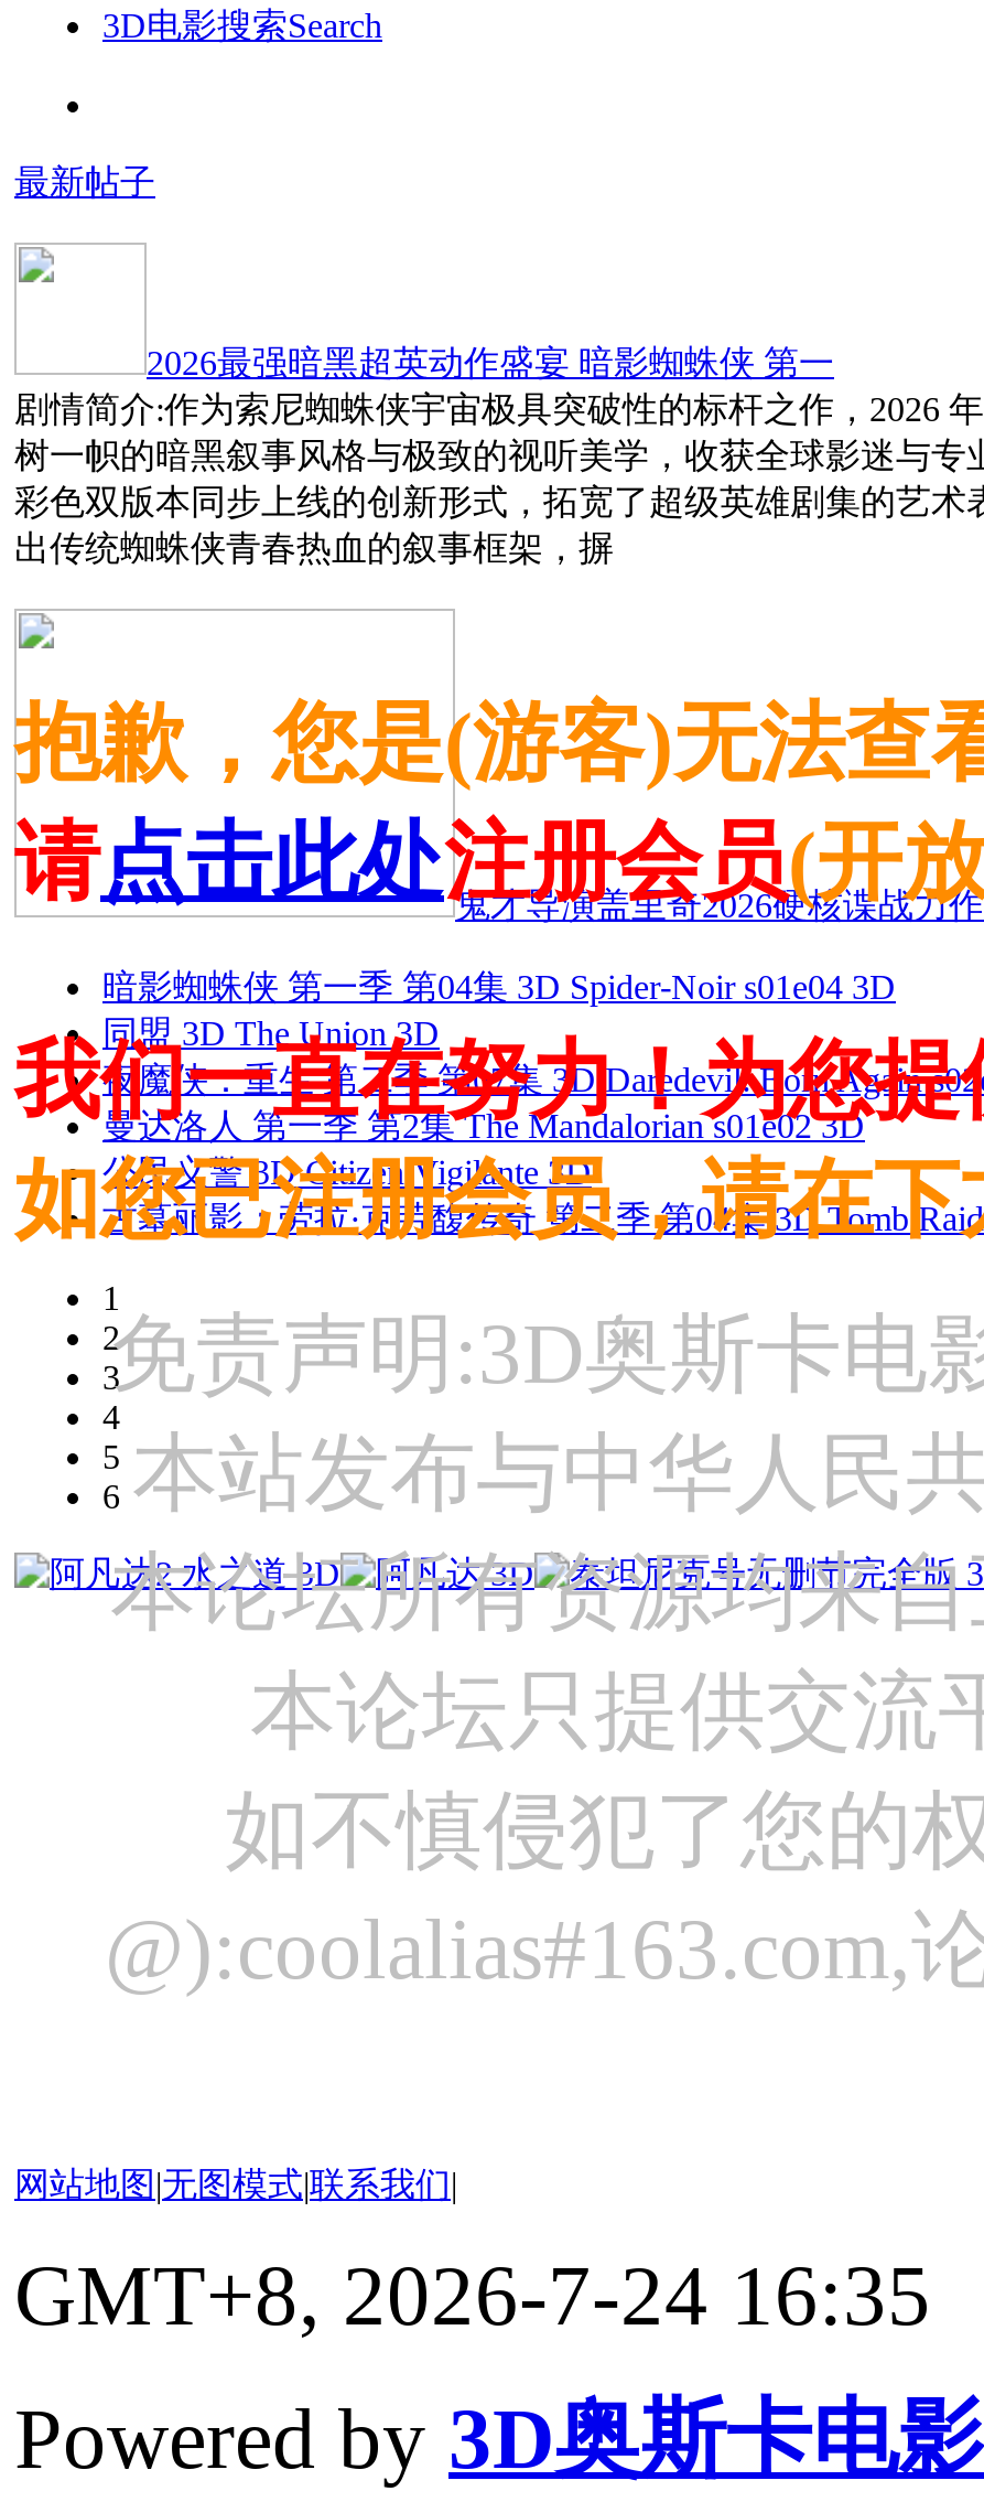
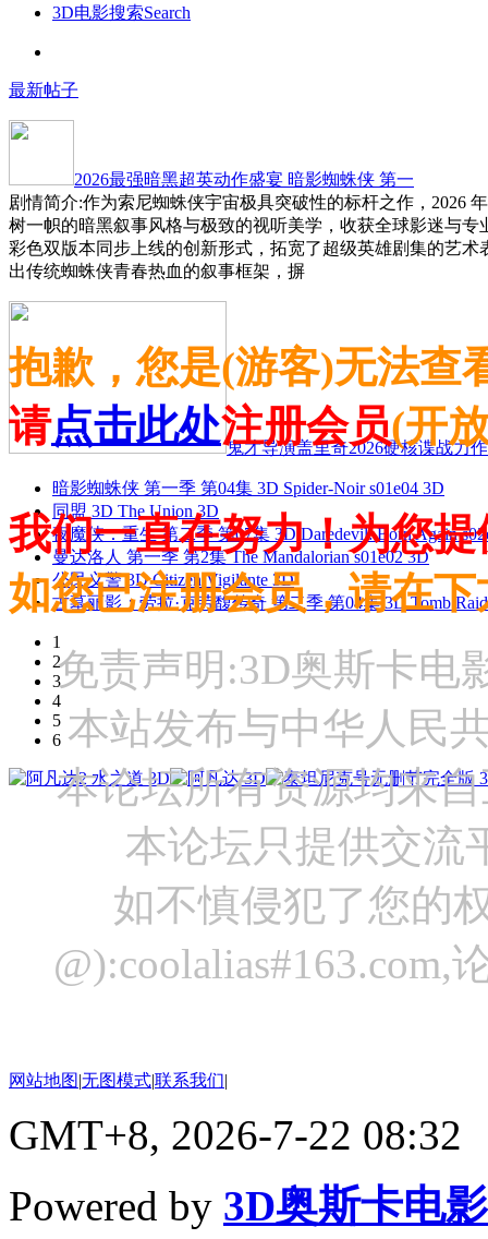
[14,2247,931,2342] GMT+8, 2026-7-24 16:35 -> [9,1111,462,1158] GMT+8, 2026-7-22 08:32

